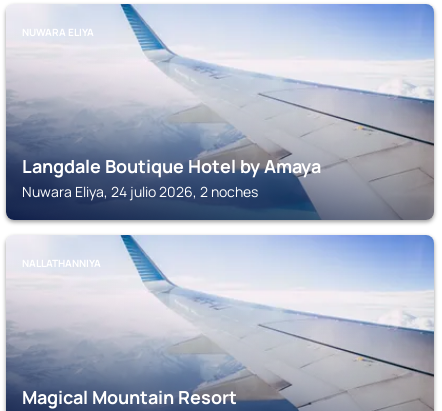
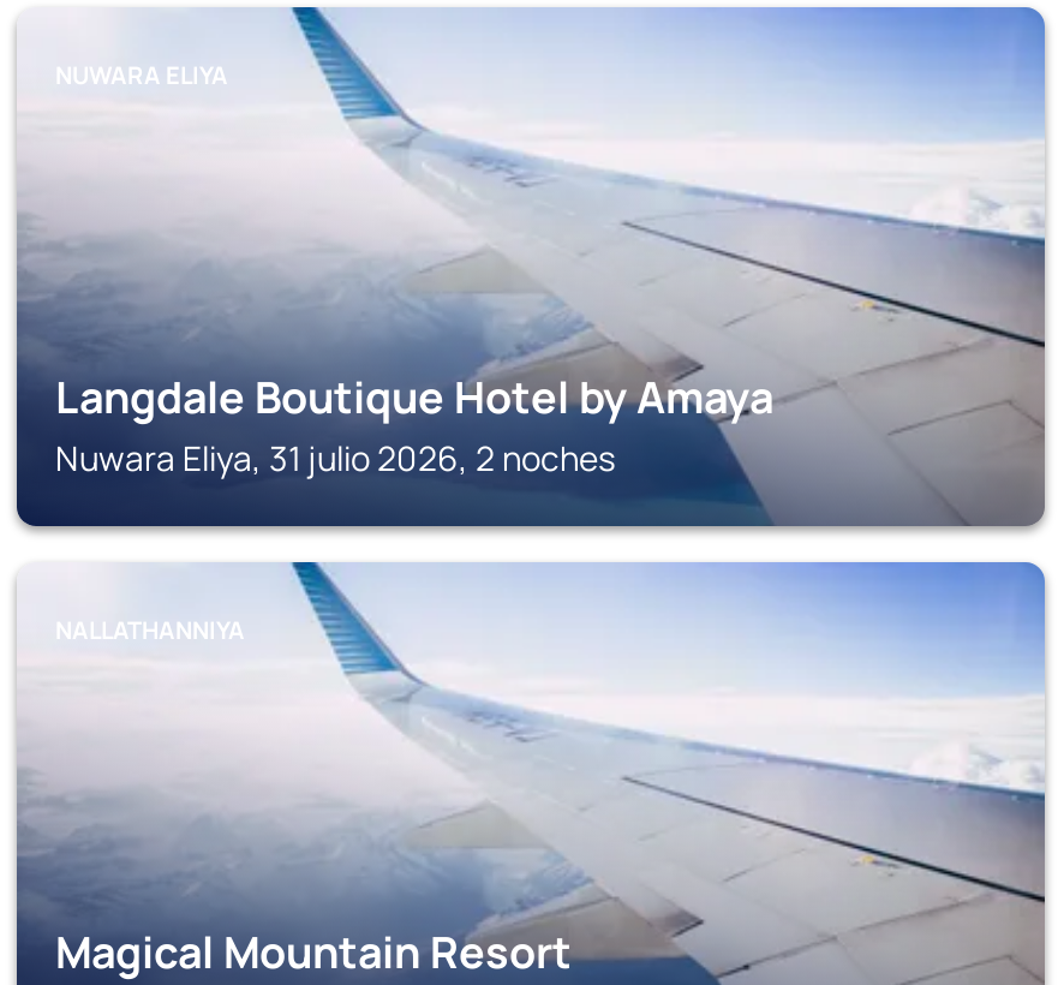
[22,182,258,201] Nuwara Eliya, 24 julio 2026, 2 noches -> [55,435,615,480] Nuwara Eliya, 31 julio 2026, 2 noches

